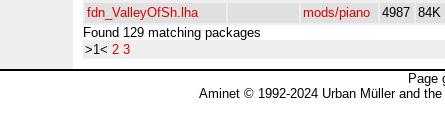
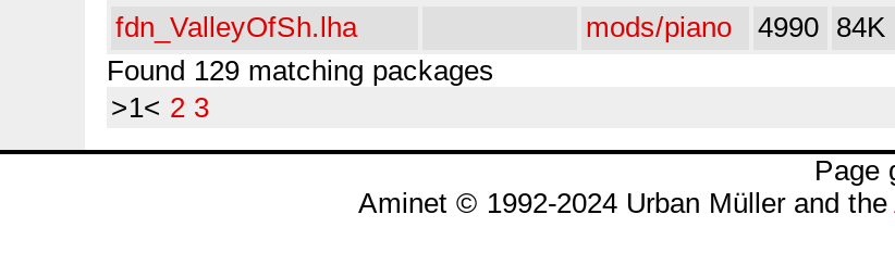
[303,5,441,20] mods/piano 4987 84K -> [586,11,886,43] mods/piano 4990 84K

